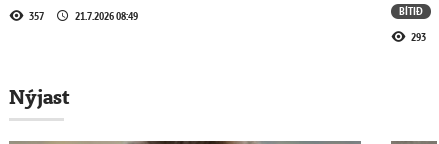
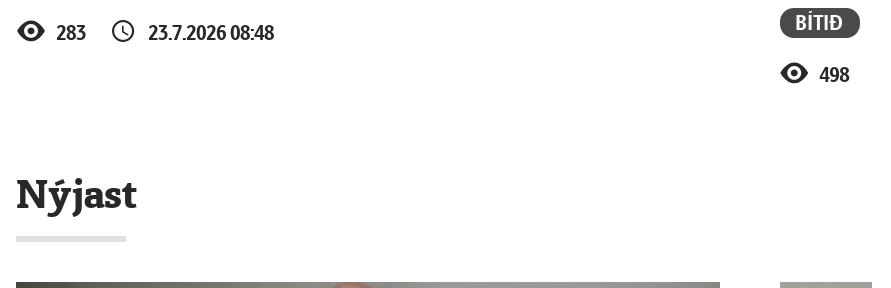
[29,8,138,24] 357 | 21.7.2026 08:49 -> [56,16,274,48] 283 | 23.7.2026 08:48
[411,29,426,45] 293 -> [819,58,849,90] 498

